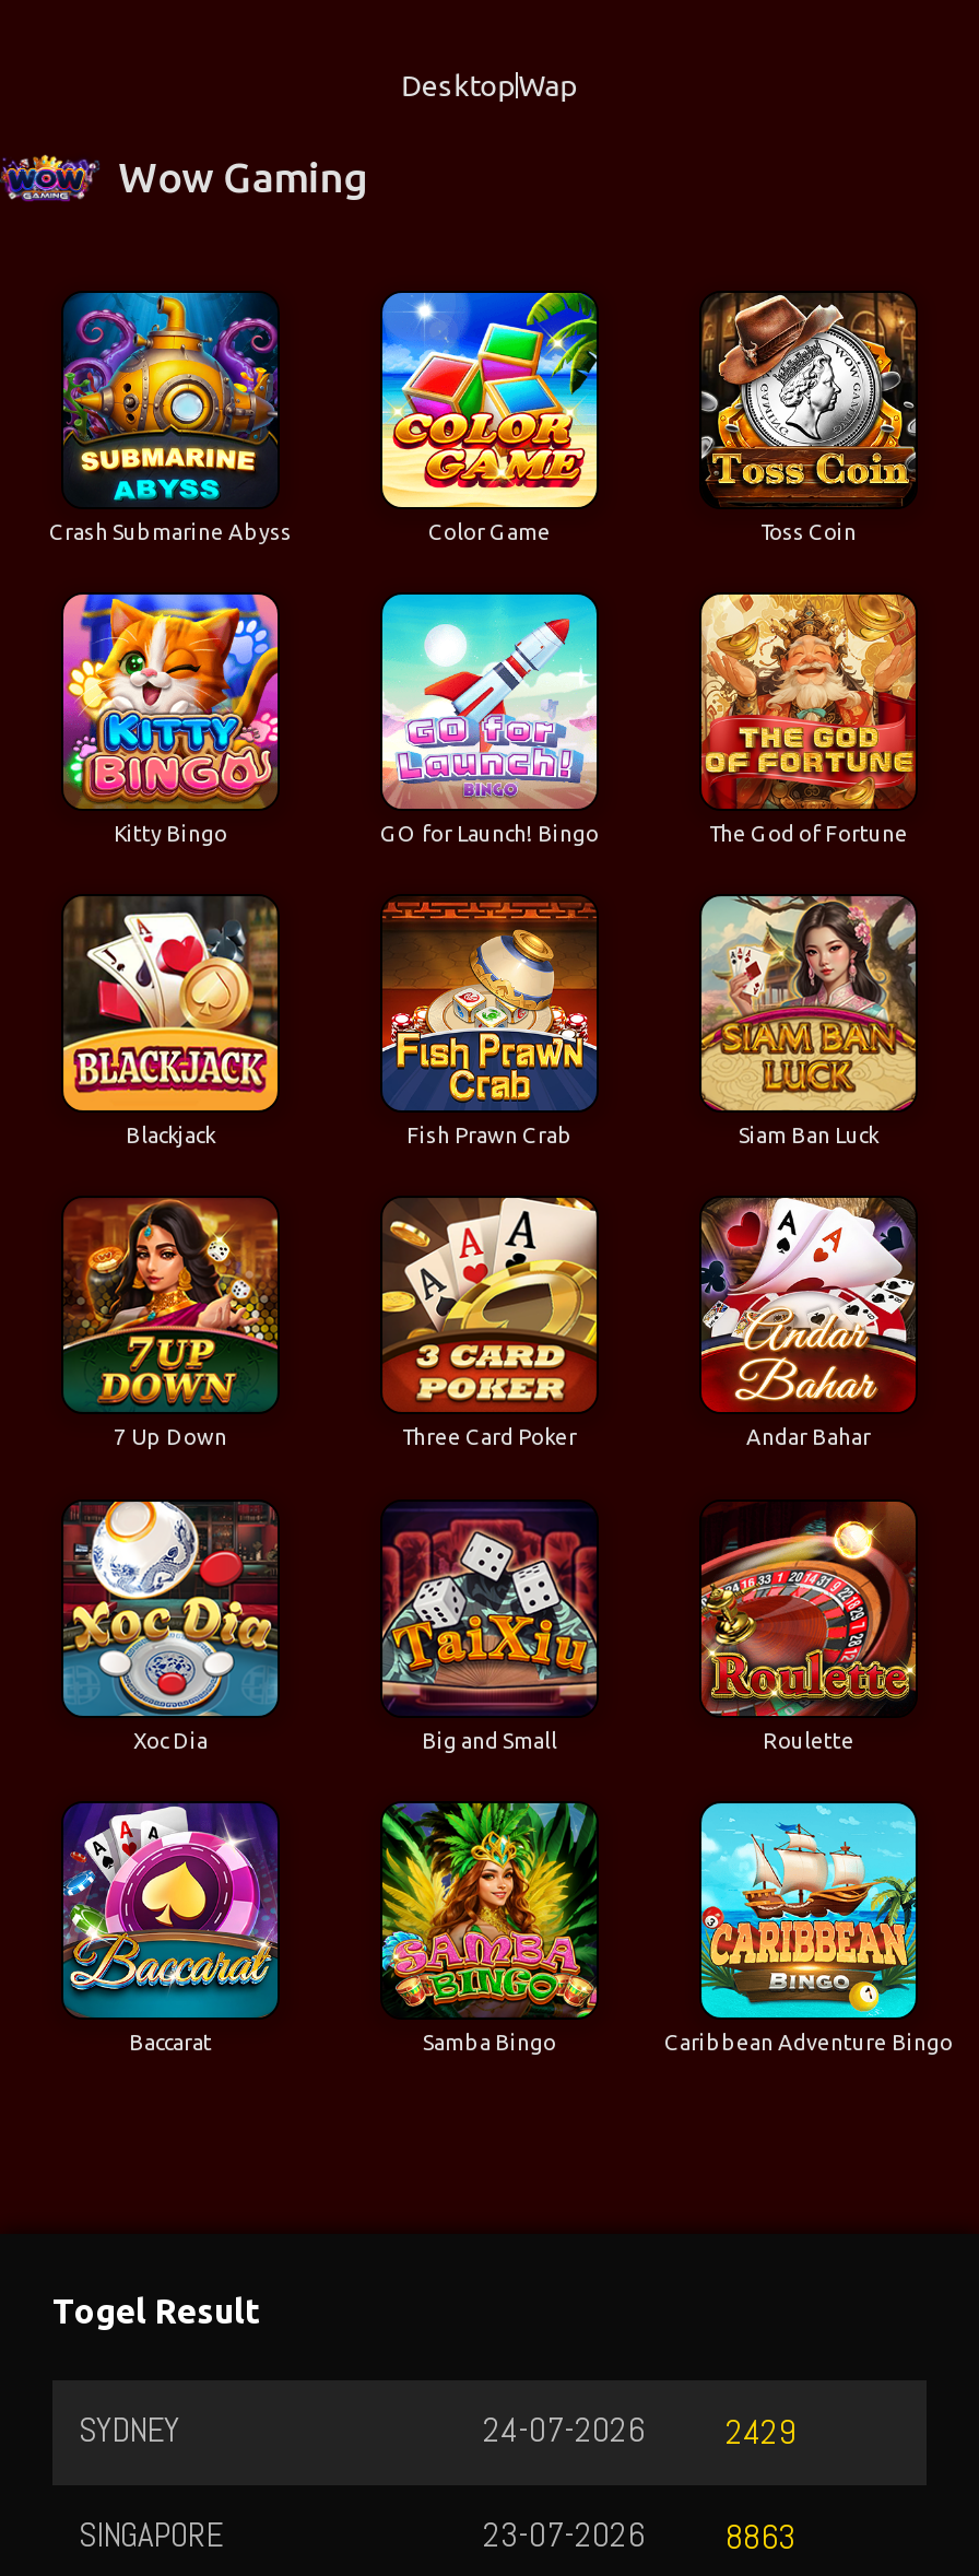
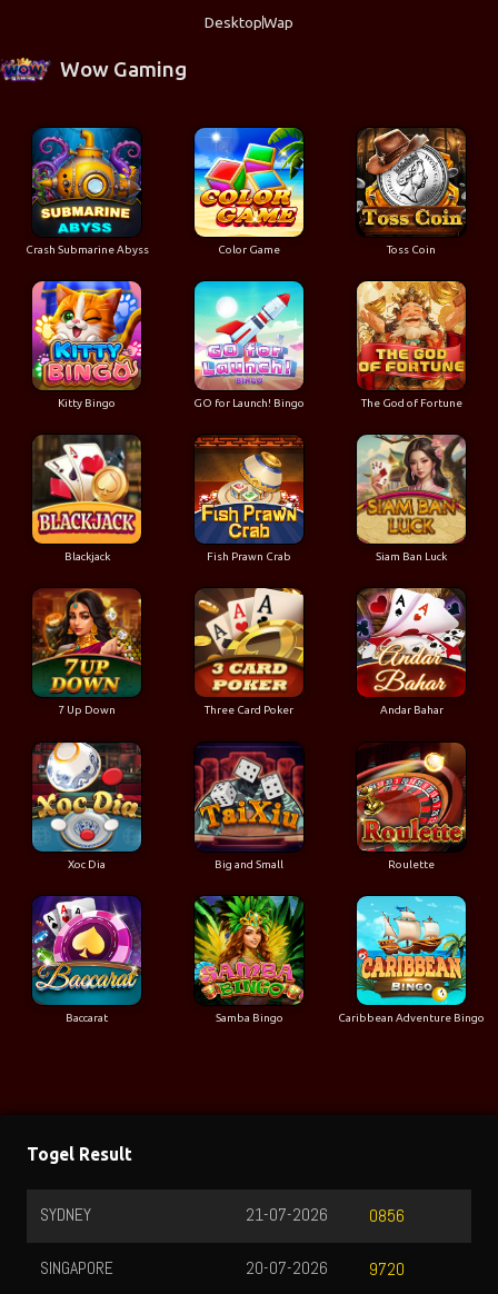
[483,2410,645,2454] 24-07-2026 -> [246,1205,328,1227] 21-07-2026
[726,2411,795,2455] 2429 -> [369,1205,405,1227] 0856
[483,2515,645,2559] 23-07-2026 -> [246,1258,328,1280] 20-07-2026
[726,2516,795,2560] 8863 -> [369,1258,405,1281] 9720

